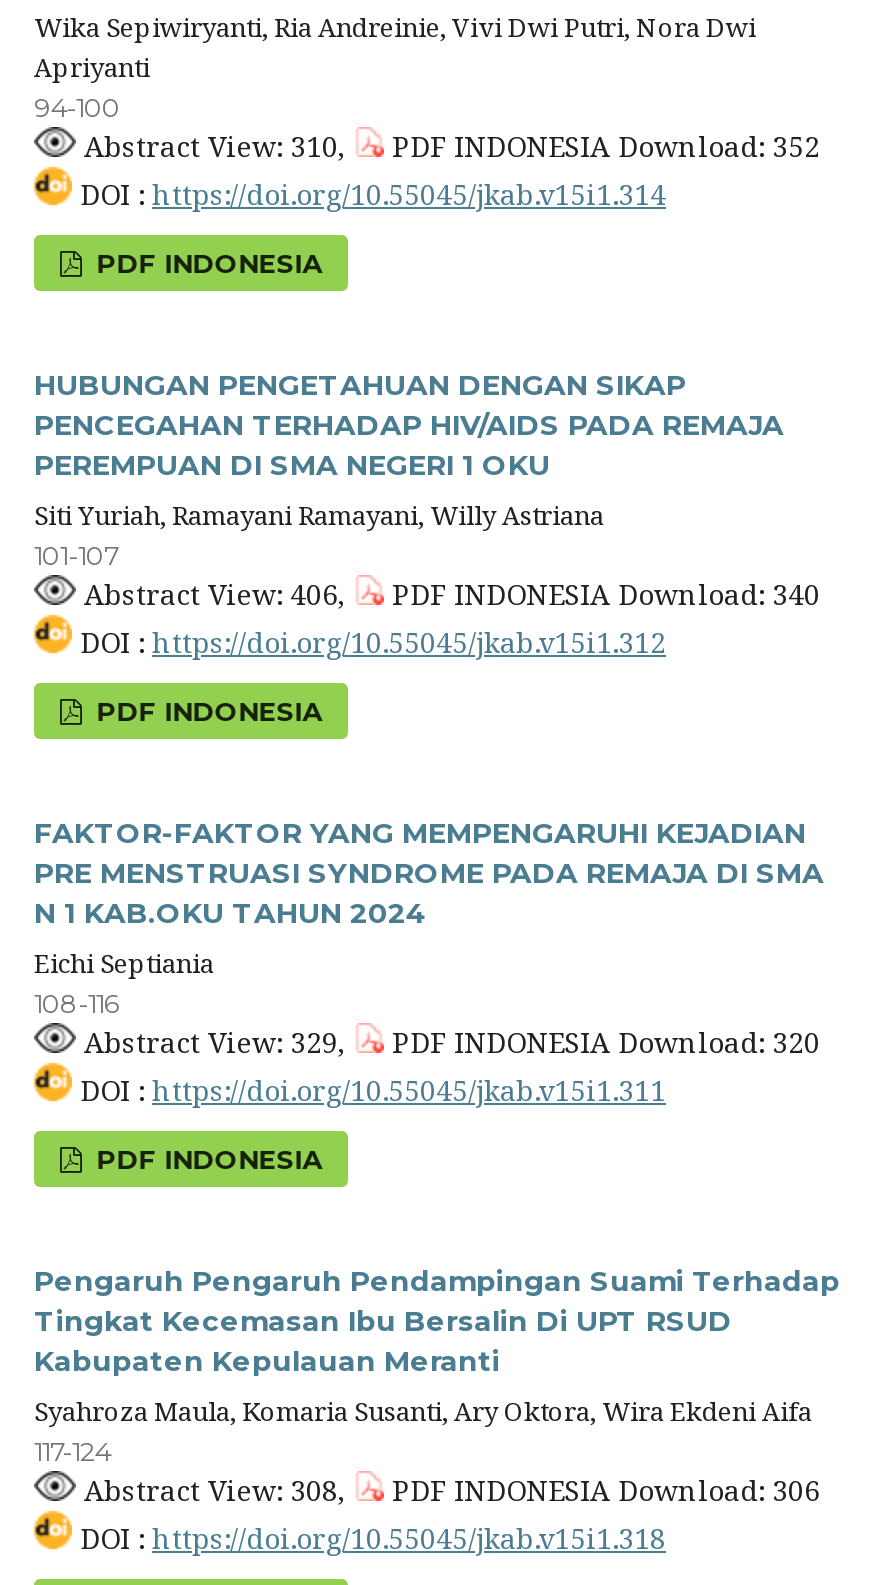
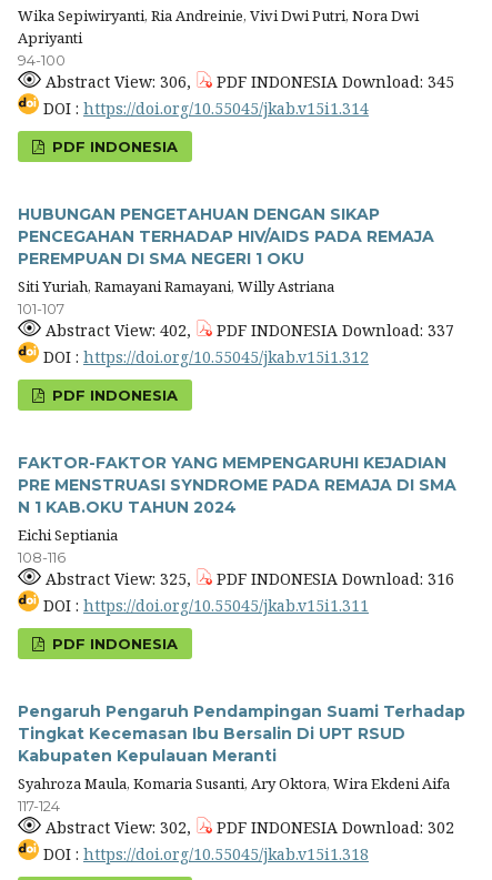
[76,127,354,165] Abstract View: 310, -> [41,71,195,92] Abstract View: 306,
[384,127,820,165] PDF INDONESIA Download: 352 -> [212,71,454,92] PDF INDONESIA Download: 345
[76,575,354,613] Abstract View: 406, -> [41,320,195,341] Abstract View: 402,
[384,575,820,613] PDF INDONESIA Download: 340 -> [212,320,454,341] PDF INDONESIA Download: 337
[76,1023,354,1061] Abstract View: 329, -> [41,568,195,589] Abstract View: 325,
[384,1023,820,1061] PDF INDONESIA Download: 320 -> [212,568,454,589] PDF INDONESIA Download: 316
[76,1471,354,1509] Abstract View: 308, -> [41,817,195,838] Abstract View: 302,
[384,1471,820,1509] PDF INDONESIA Download: 306 -> [212,817,454,838] PDF INDONESIA Download: 302

